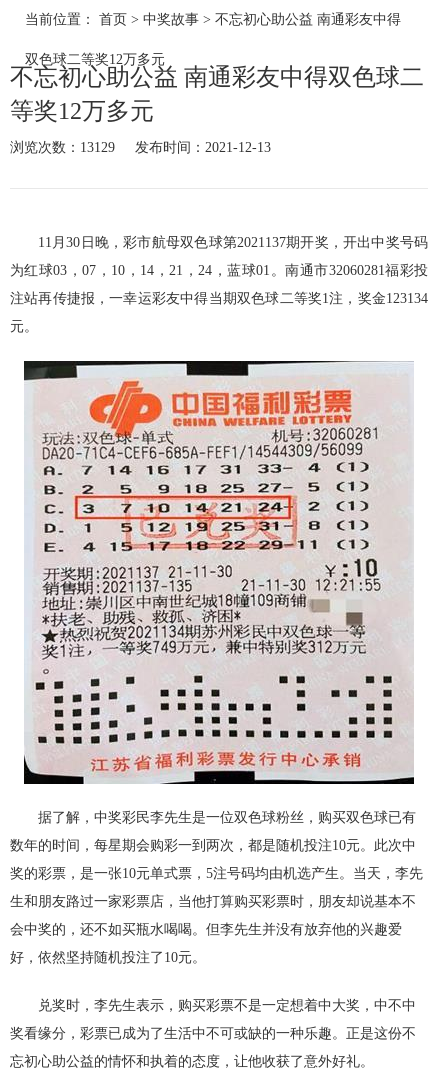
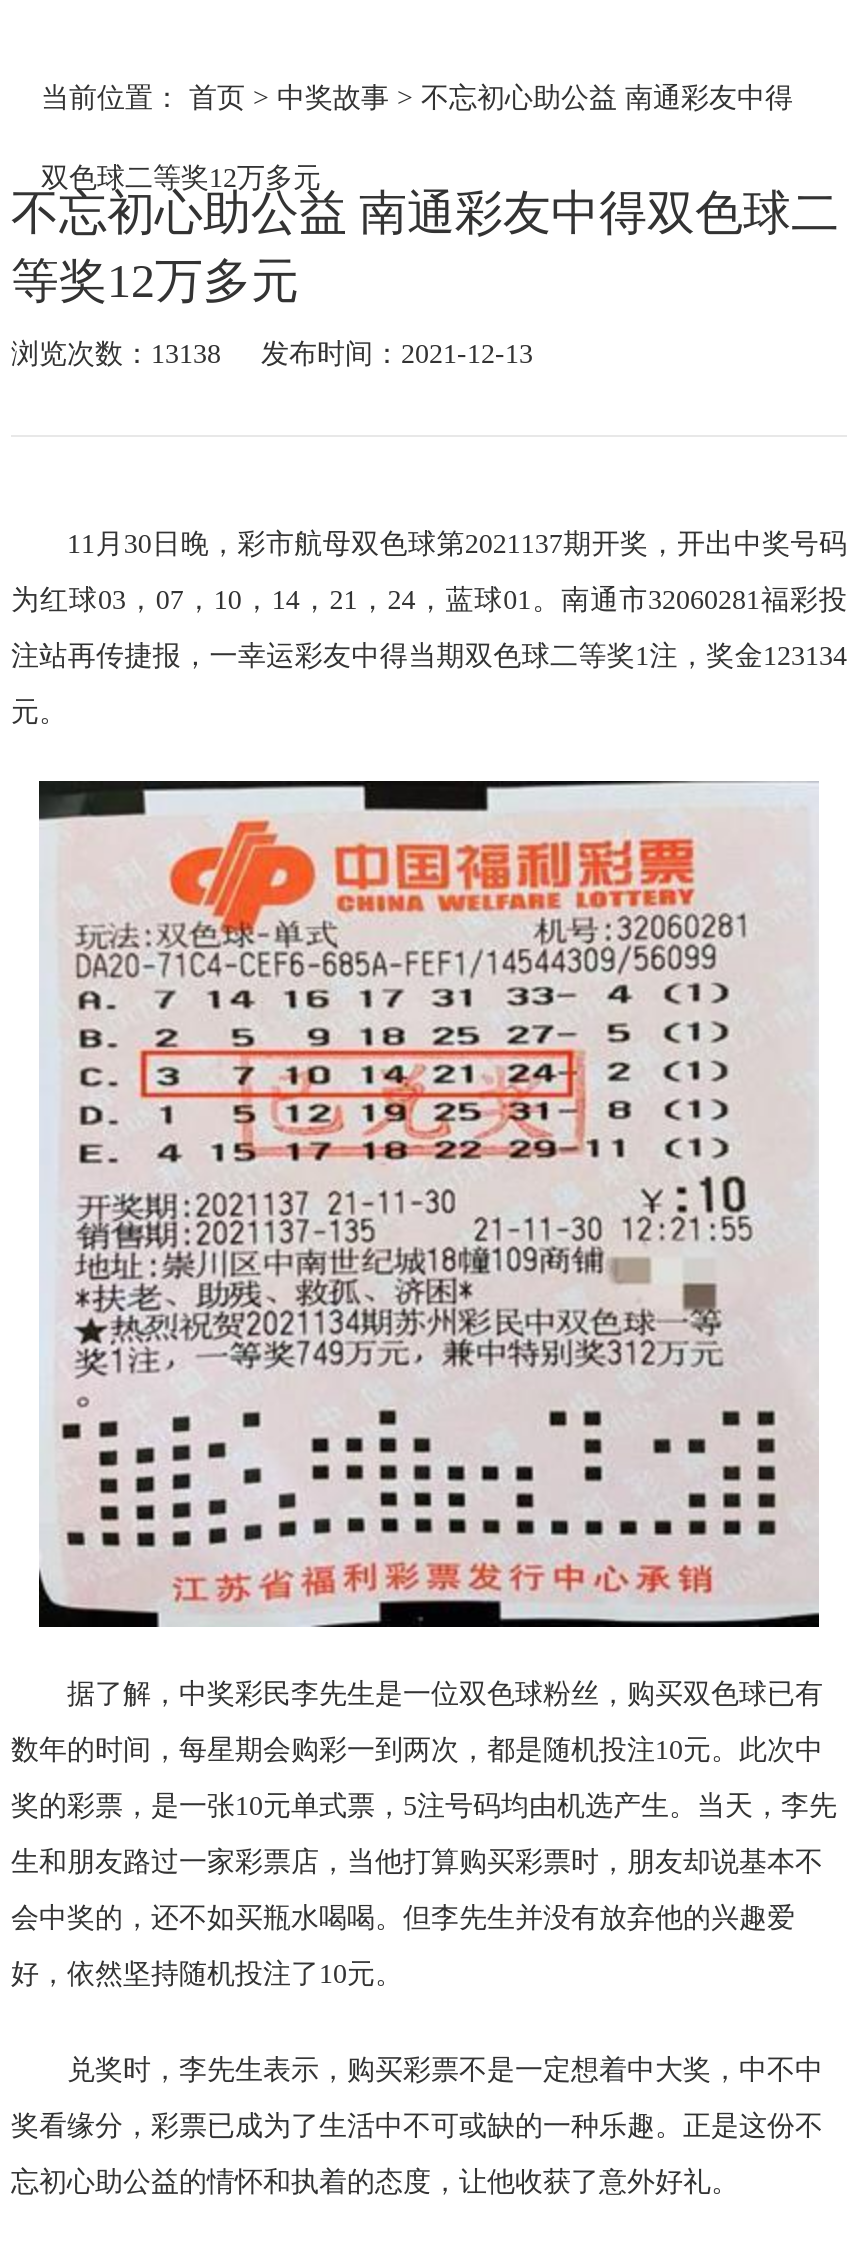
[10,140,271,155] 浏览次数：13129 发布时间：2021-12-13 -> [11,339,533,369] 浏览次数：13138 发布时间：2021-12-13

